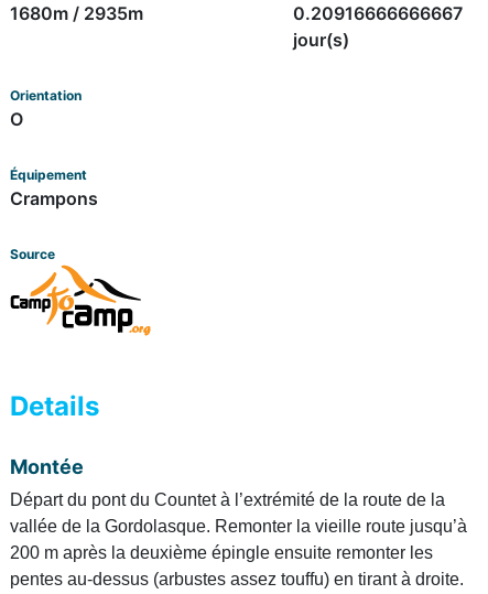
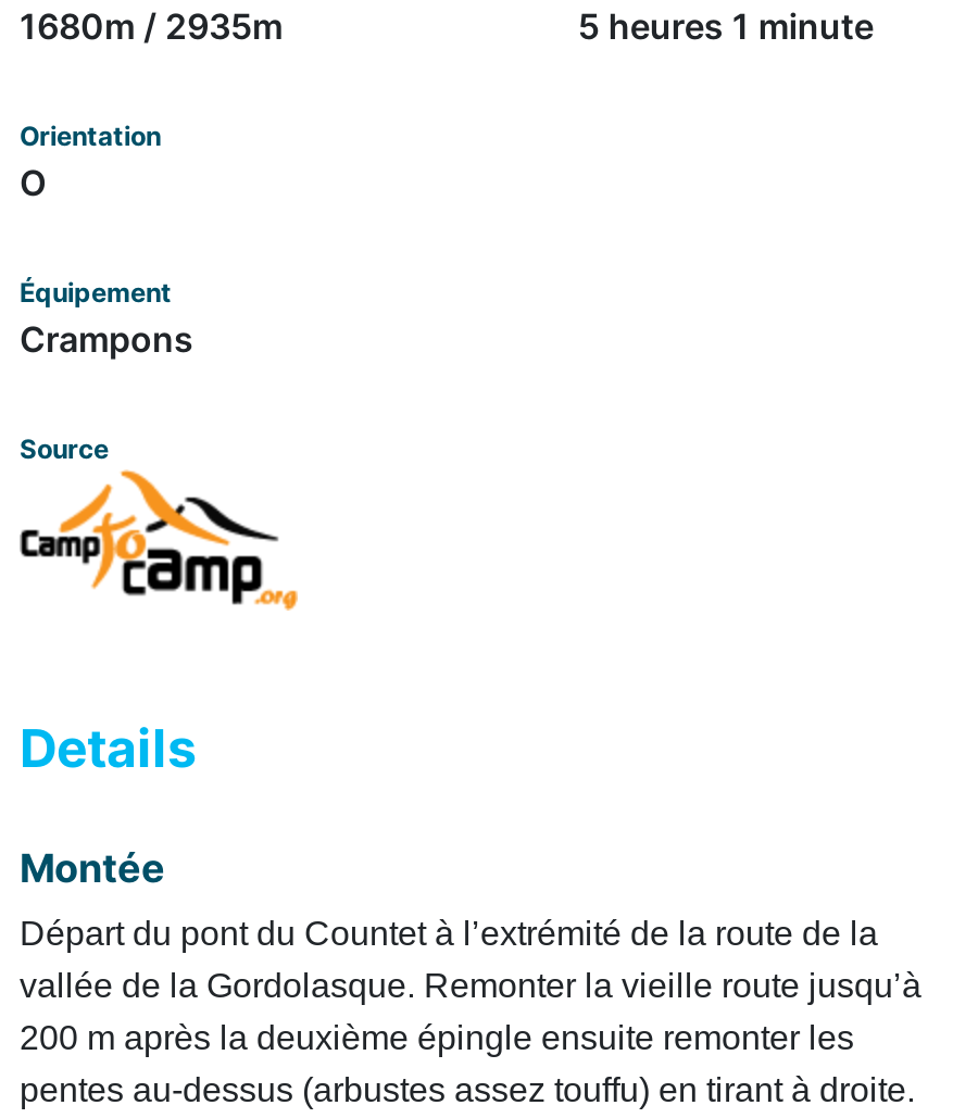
[293,2,462,51] 0.20916666666667 | jour(s) -> [578,4,873,48] 5 heures 1 minute

